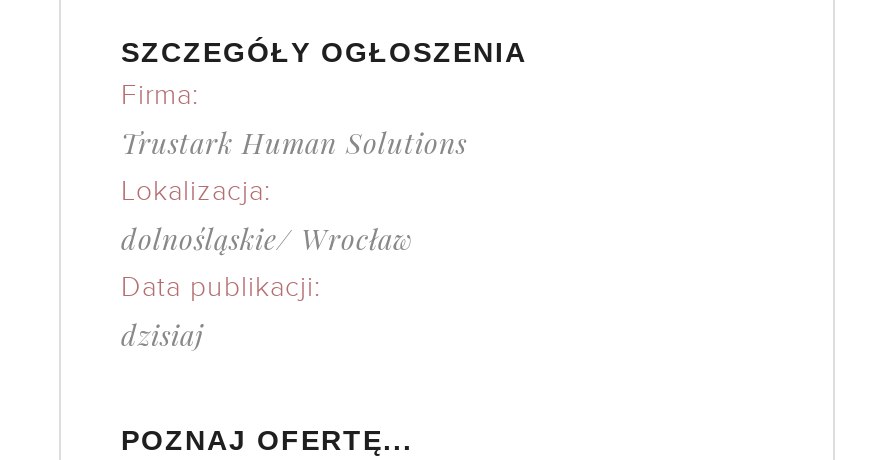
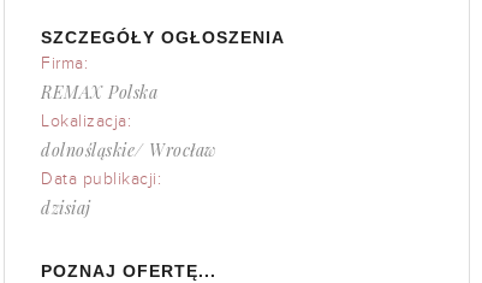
[121,124,467,162] Trustark Human Solutions -> [41,81,157,104] REMAX Polska

